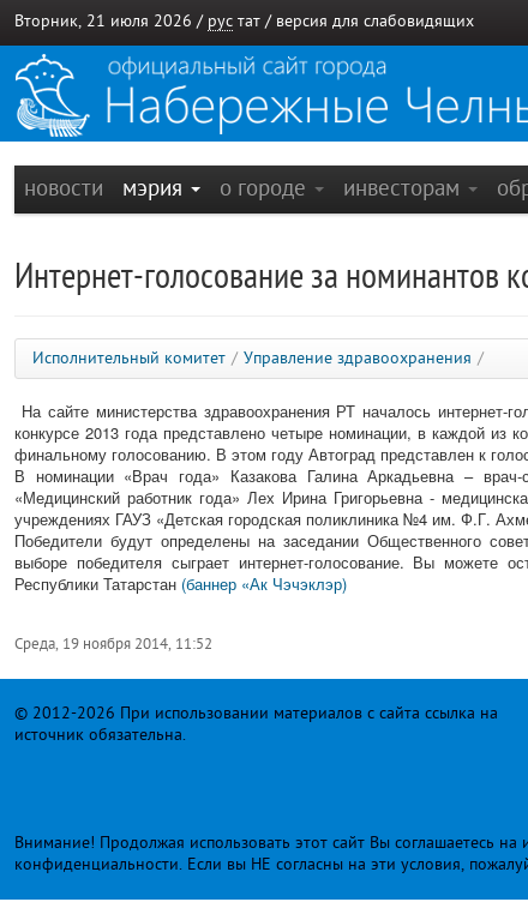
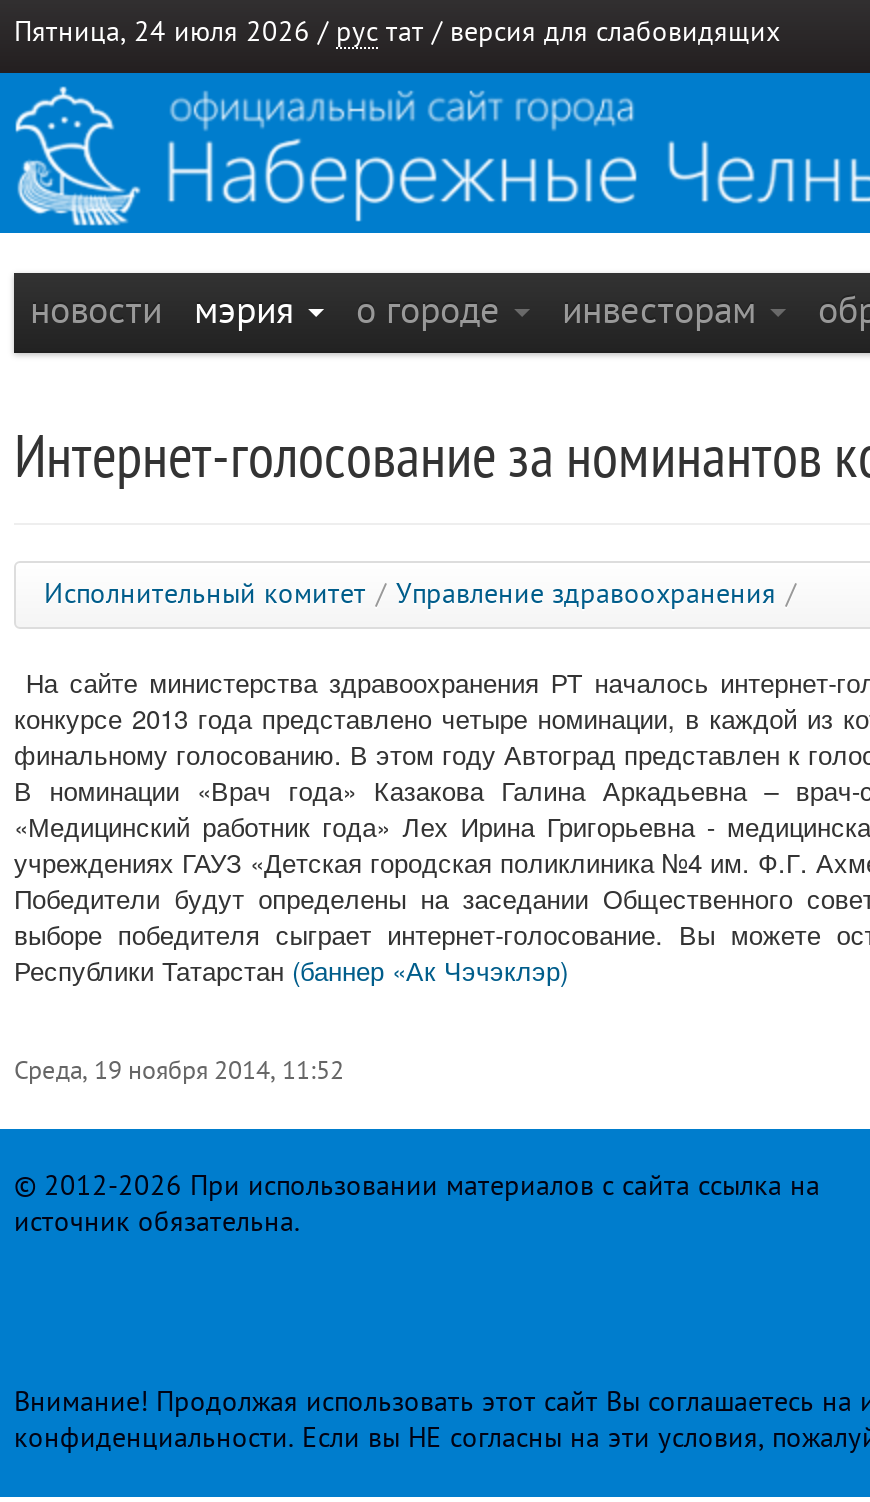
[14,12,474,30] Вторник, 21 июля 2026 / рус тат / версия для слабовидящих -> [14,17,780,47] Пятница, 24 июля 2026 / рус тат / версия для слабовидящих

